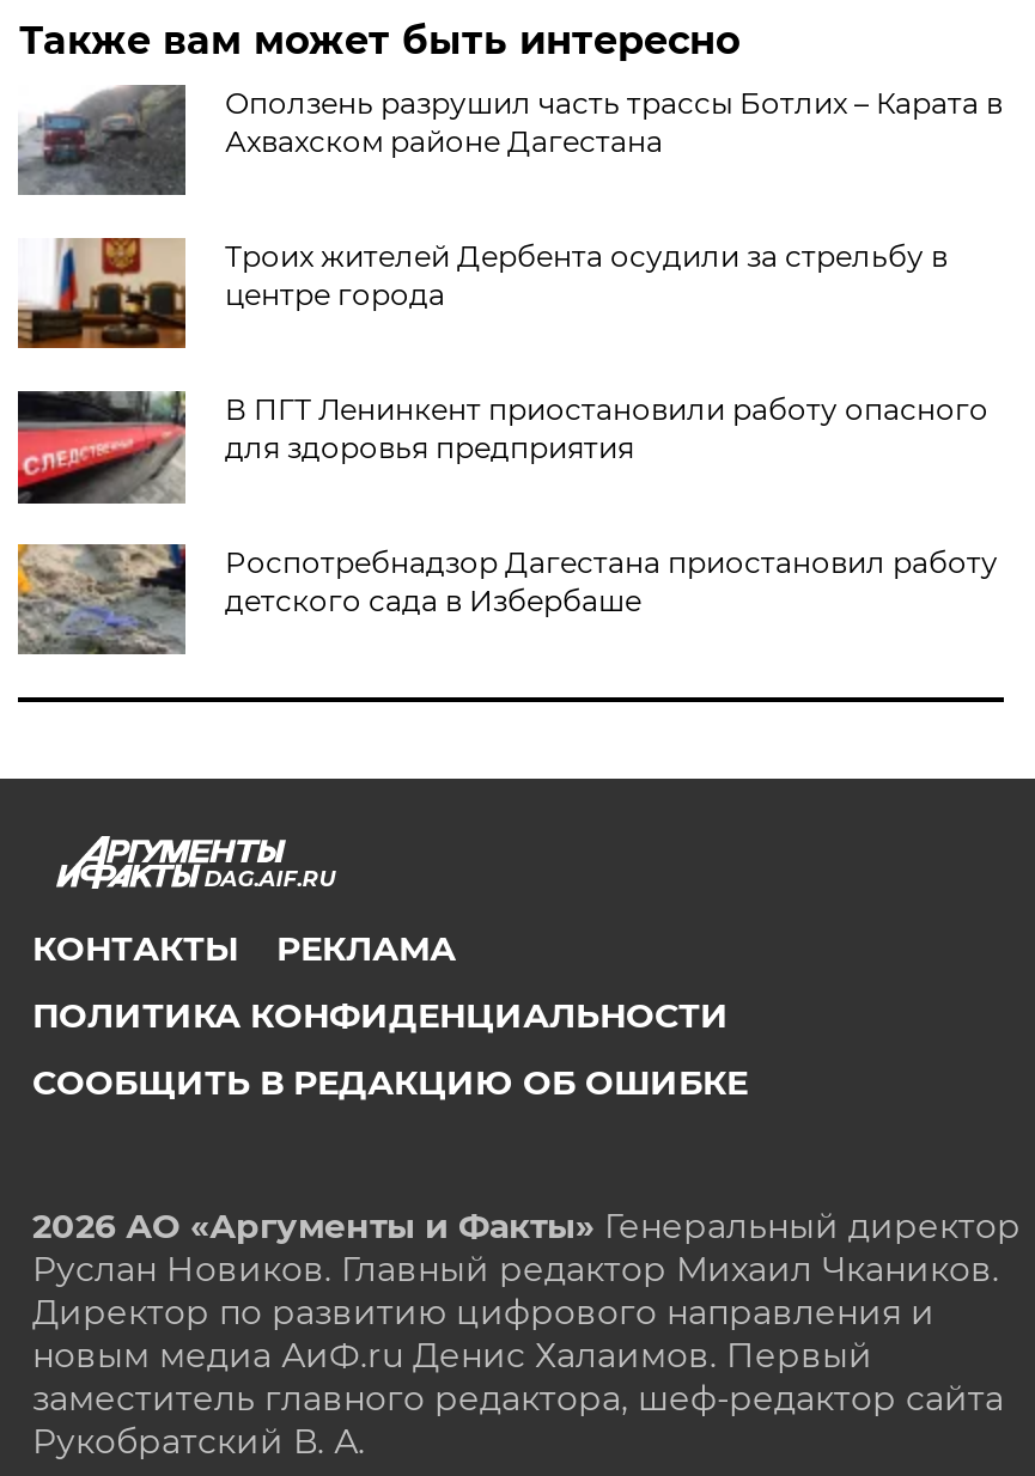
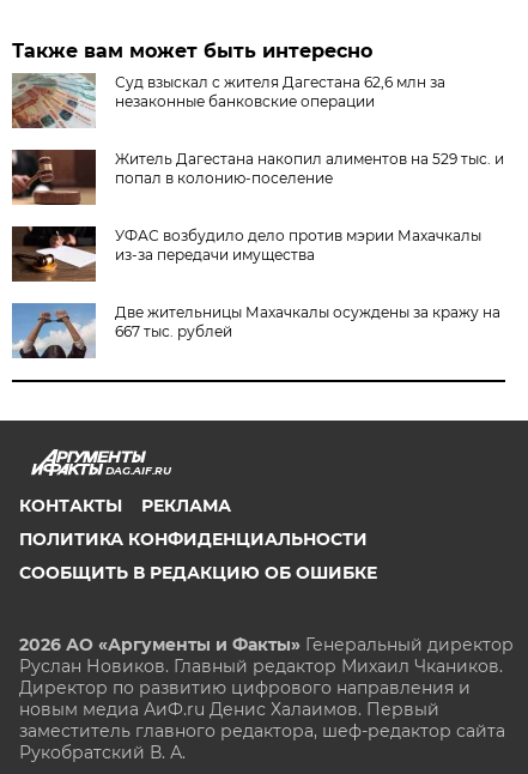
[16,85,1002,197] [image] | Оползень разрушил часть трассы Ботлих – Карата в | Ахвахском районе Дагестана -> [11,72,446,129] [image] | Суд взыскал с жителя Дагестана 62,6 млн за | незаконные банковские операции
[18,238,947,350] [image] | Троих жителей Дербента осудили за стрельбу в | центре города -> [11,149,505,206] [image] | Житель Дагестана накопил алиментов на 529 тыс. и | попал в колонию-поселение
[16,389,988,504] [image] | В ПГТ Ленинкент приостановили работу опасного | для здоровья предприятия -> [11,225,482,283] [image] | УФАС возбудило дело против мэрии Махачкалы | из-за передачи имущества
[16,542,998,657] [image] | Роспотребнадзор Дагестана приостановил работу | детского сада в Избербаше -> [11,302,501,359] [image] | Две жительницы Махачкалы осуждены за кражу на | 667 тыс. рублей

